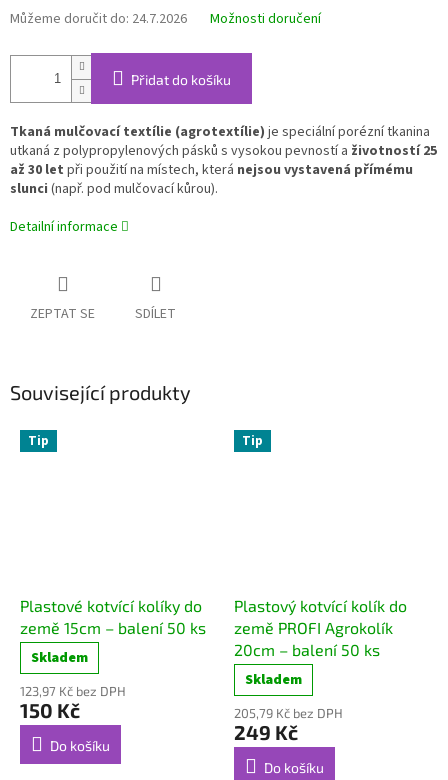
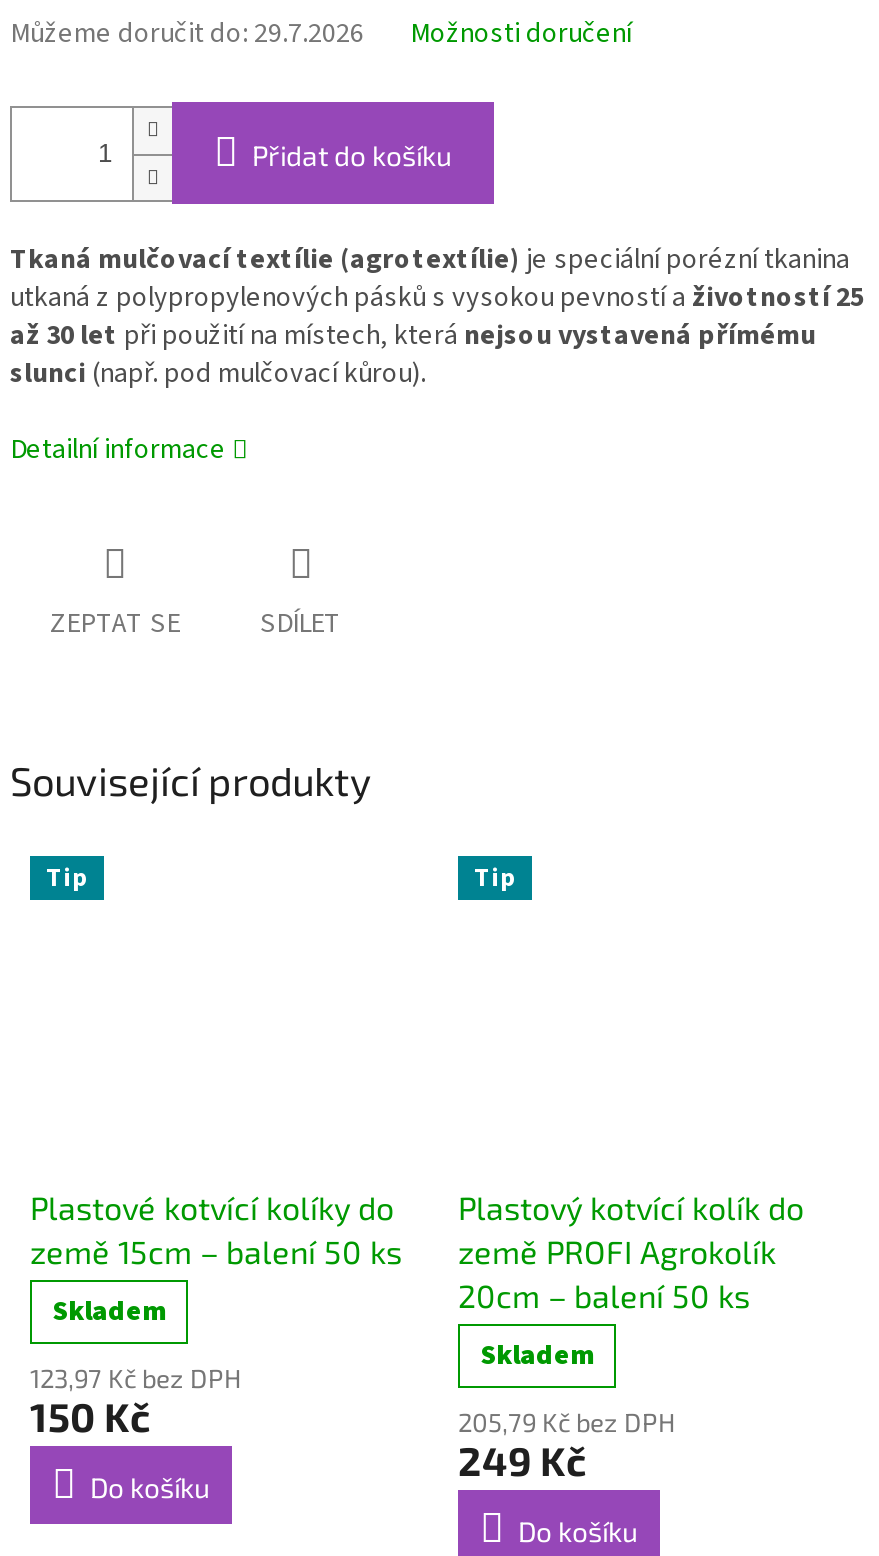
[10,9,187,29] Můžeme doručit do: 24.7.2026 -> [10,15,364,55] Můžeme doručit do: 29.7.2026

